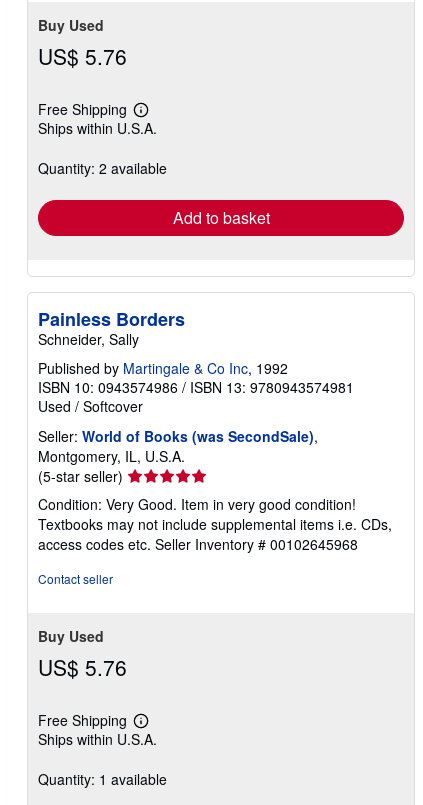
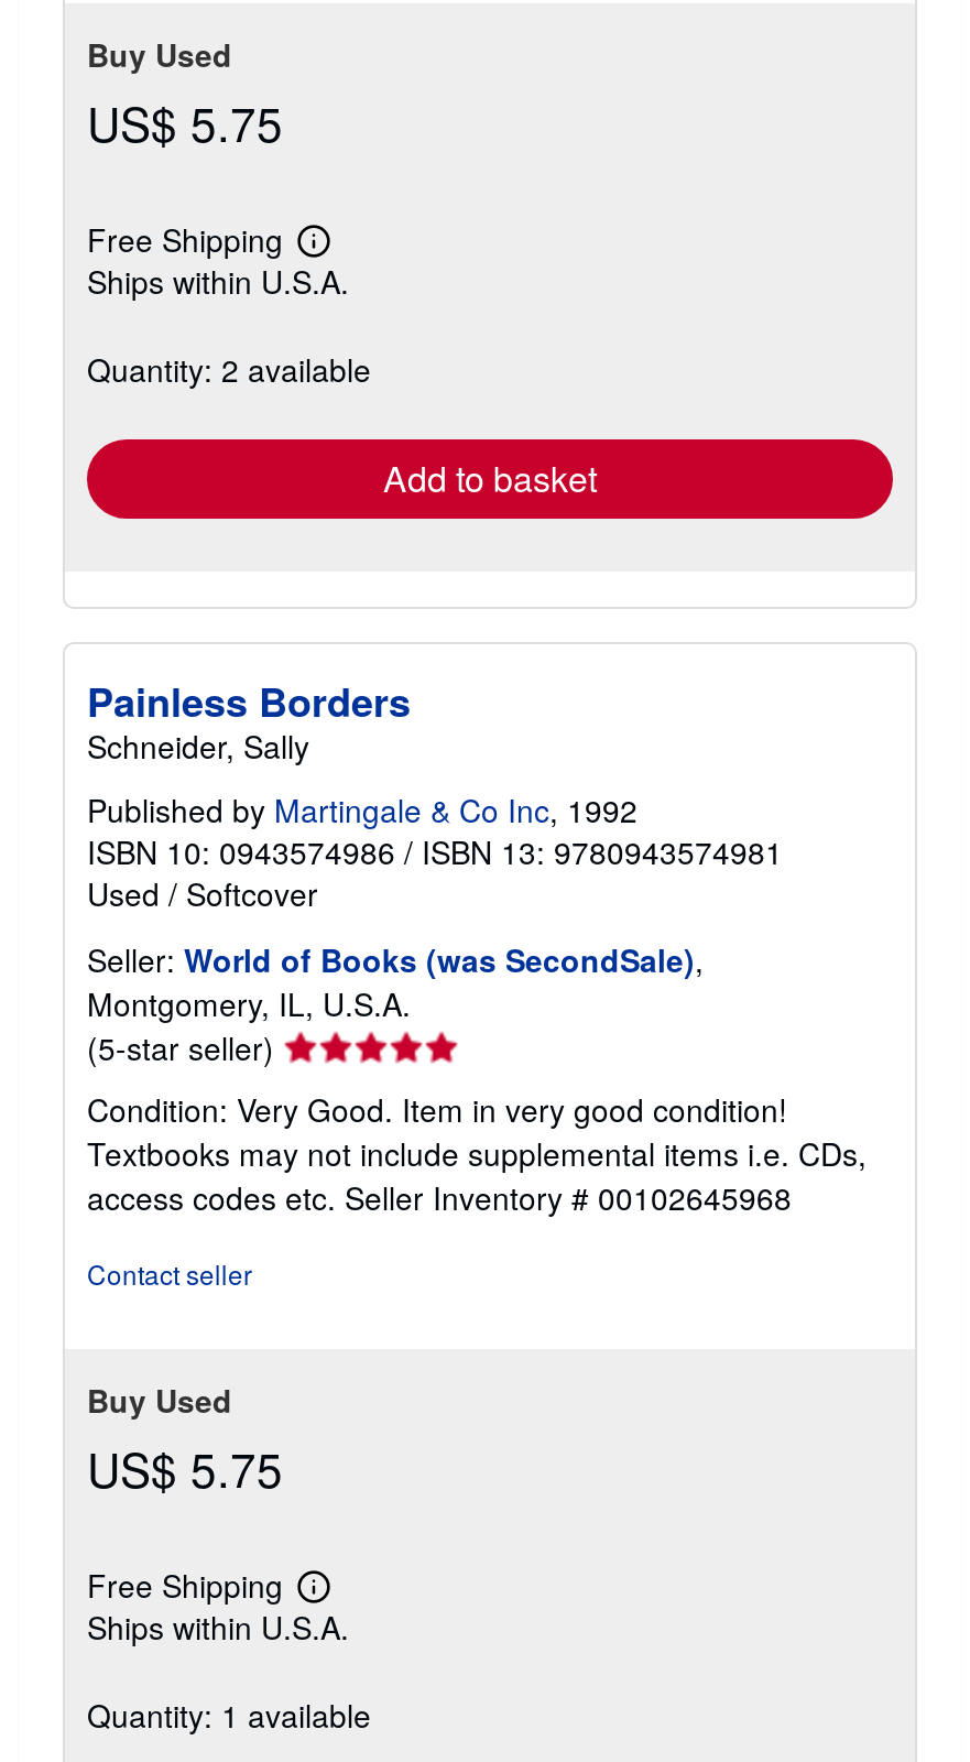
[38,41,127,71] US$ 5.76 -> [87,89,283,155] US$ 5.75
[38,652,127,682] US$ 5.76 -> [87,1435,283,1501] US$ 5.75

